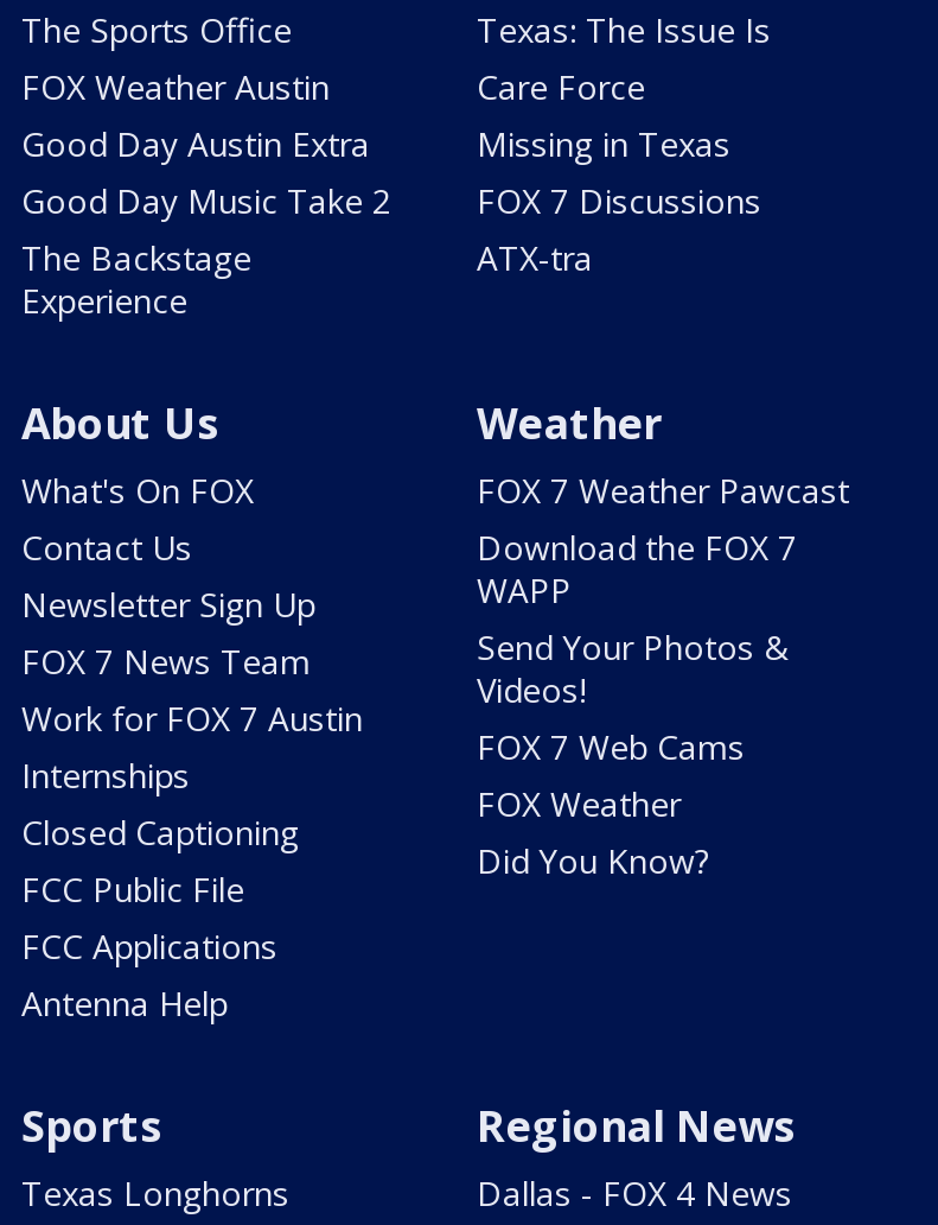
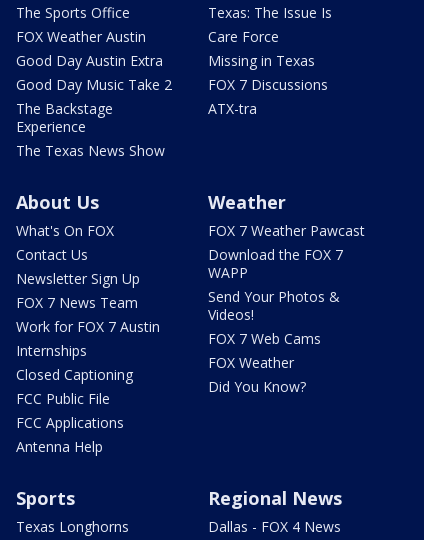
none -> [16,141,165,160] The Texas News Show

